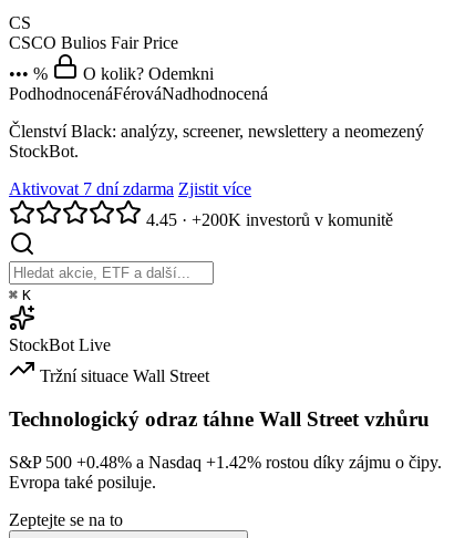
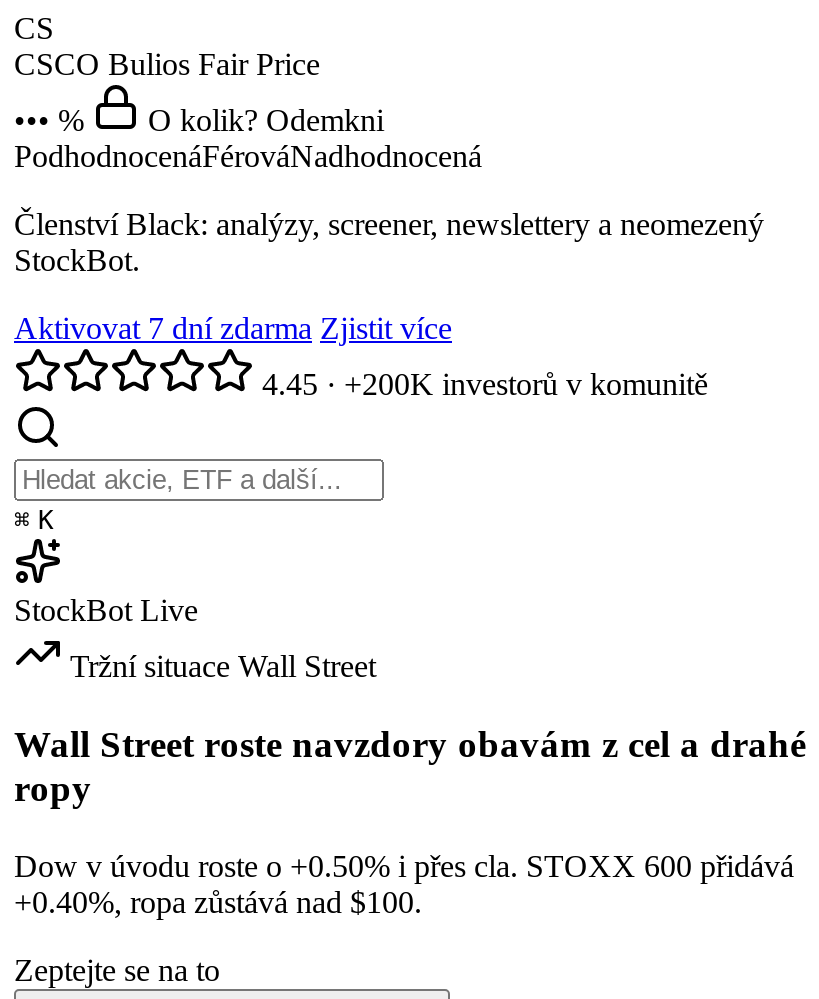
[9,407,430,430] Technologický odraz táhne Wall Street vzhůru -> [14,723,806,809] Wall Street roste navzdory obavám z cel a drahé | ropy
[9,452,442,491] S&P 500 +0.48% a Nasdaq +1.42% rostou díky zájmu o čipy. | Evropa také posiluje. -> [14,848,794,918] Dow v úvodu roste o +0.50% i přes cla. STOXX 600 přidává | +0.40%, ropa zůstává nad $100.

